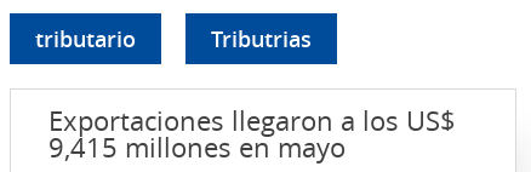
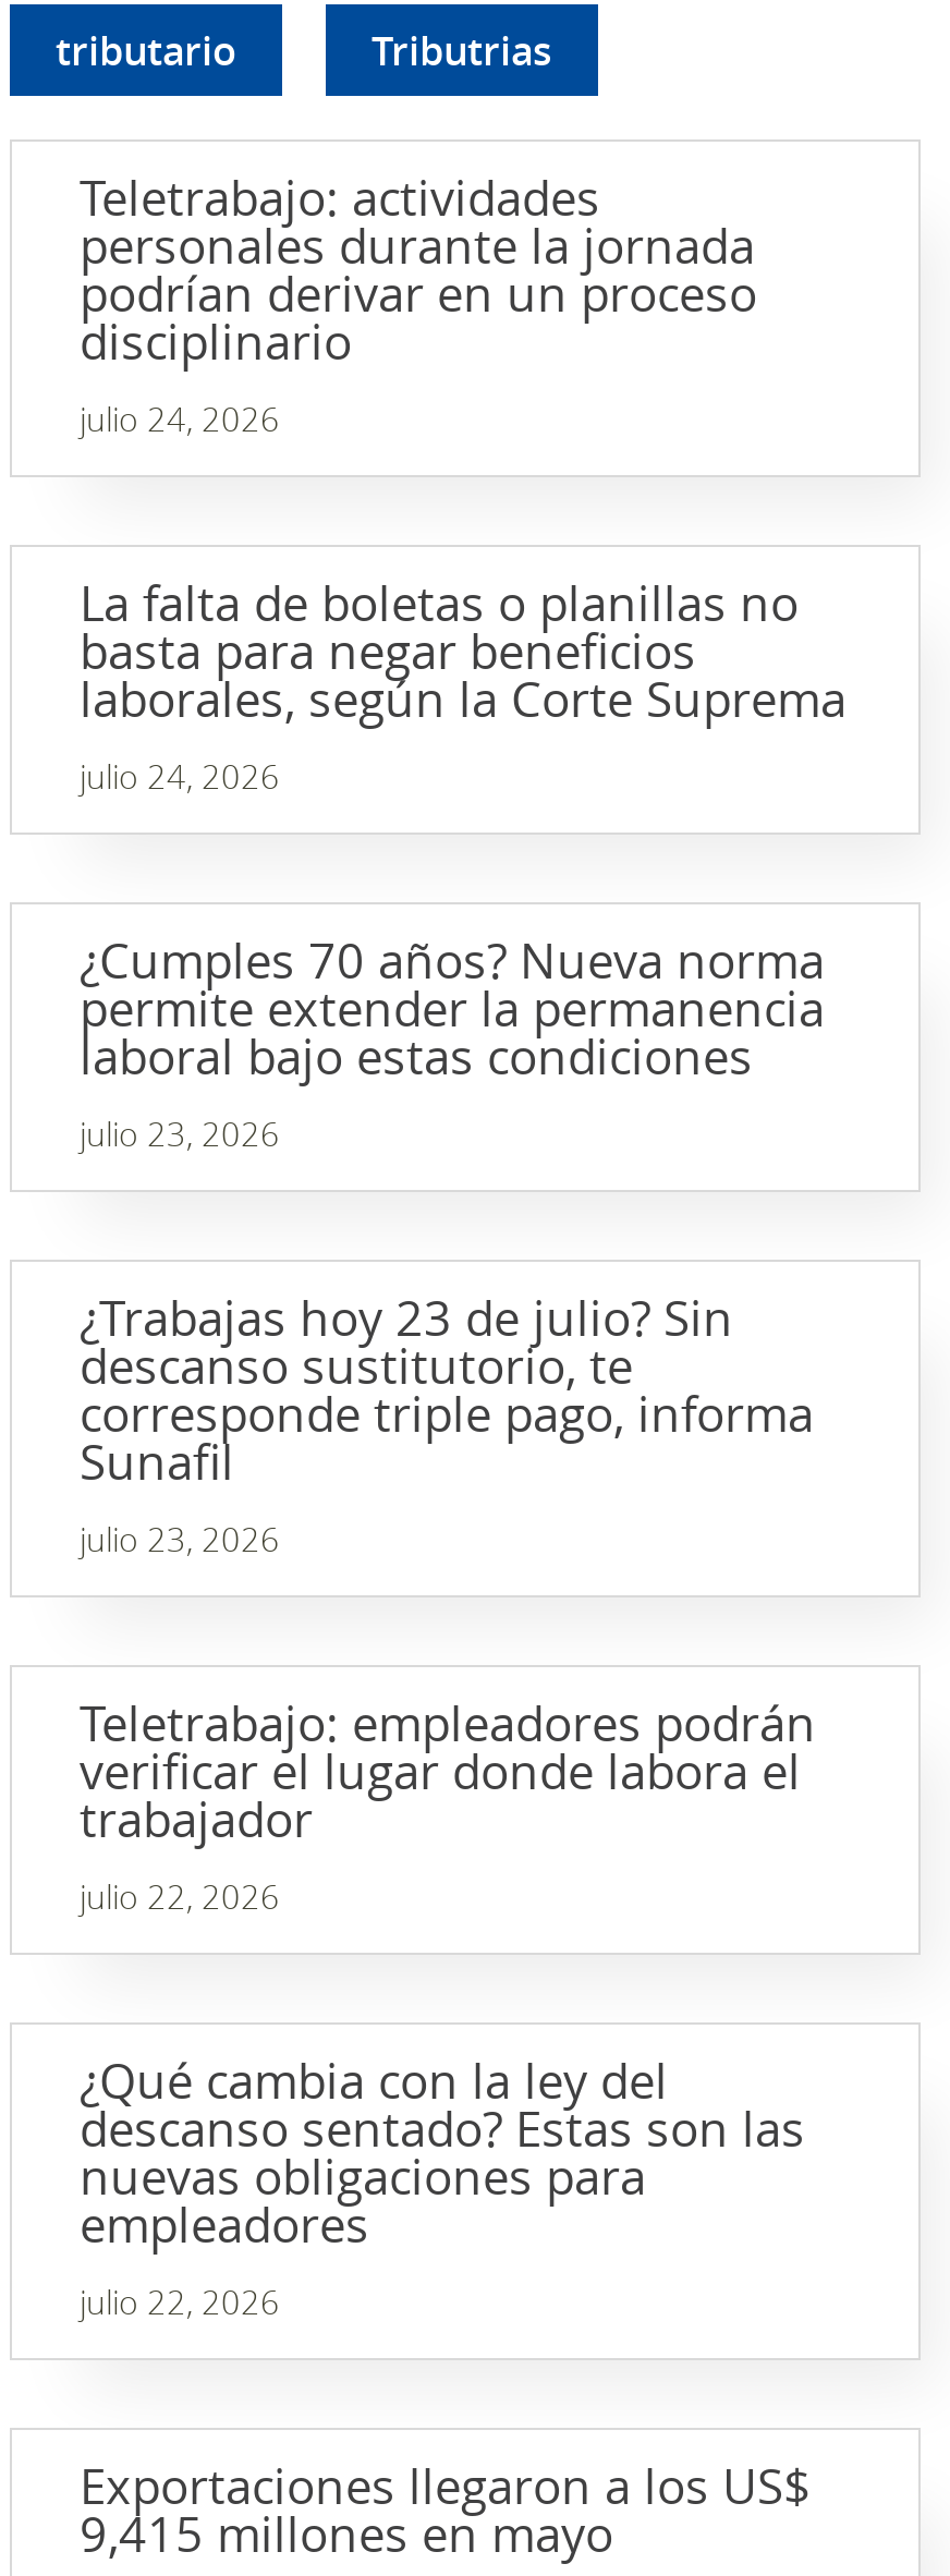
none -> [80,166,847,2323] Teletrabajo: actividades | personales durante la jornada | podrían derivar en un proceso | disciplinario | julio 24, 2026 | La falta de boletas o planillas no | basta para negar beneficios | laborales, según la Corte Suprema | julio 24, 2026 | ¿Cumples 70 años? Nueva norma | permite extender la permanencia | laboral bajo estas condiciones | julio 23, 2026 | ¿Trabajas hoy 23 de julio? Sin | descanso sustitutorio, te | corresponde triple pago, informa | Sunafil | julio 23, 2026 | Teletrabajo: empleadores podrán | verificar el lugar donde labora el | trabajador | julio 22, 2026 | ¿Qué cambia con la ley del | descanso sentado? Estas son las | nuevas obligaciones para | empleadores | julio 22, 2026

